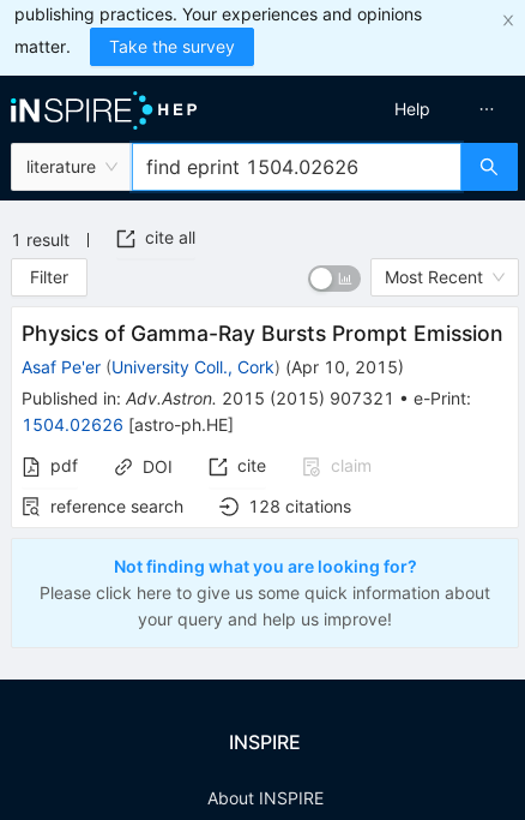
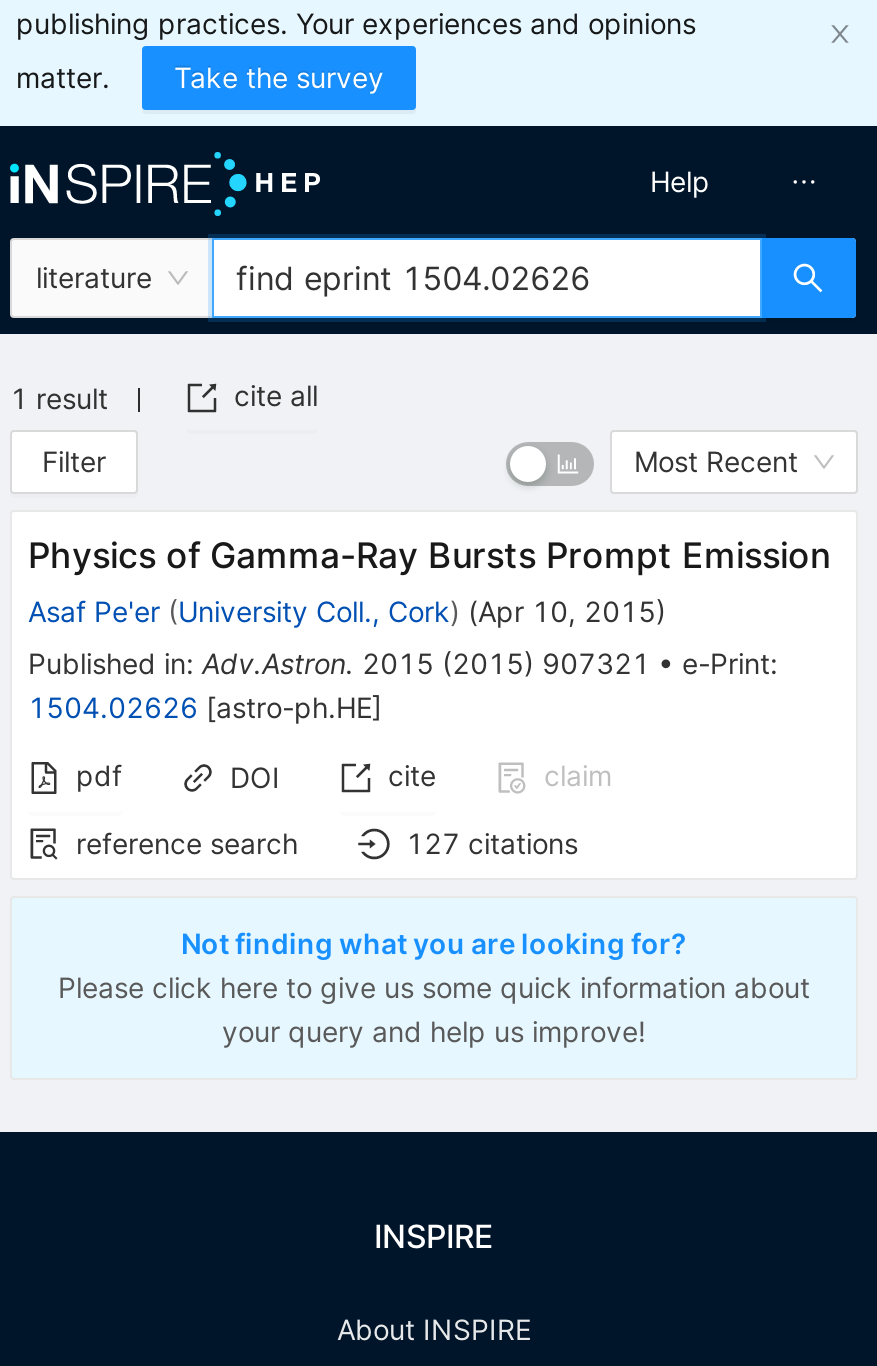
[248,496,351,516] 128 citations -> [406,826,578,860] 127 citations

